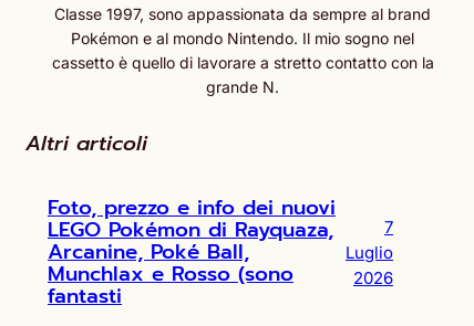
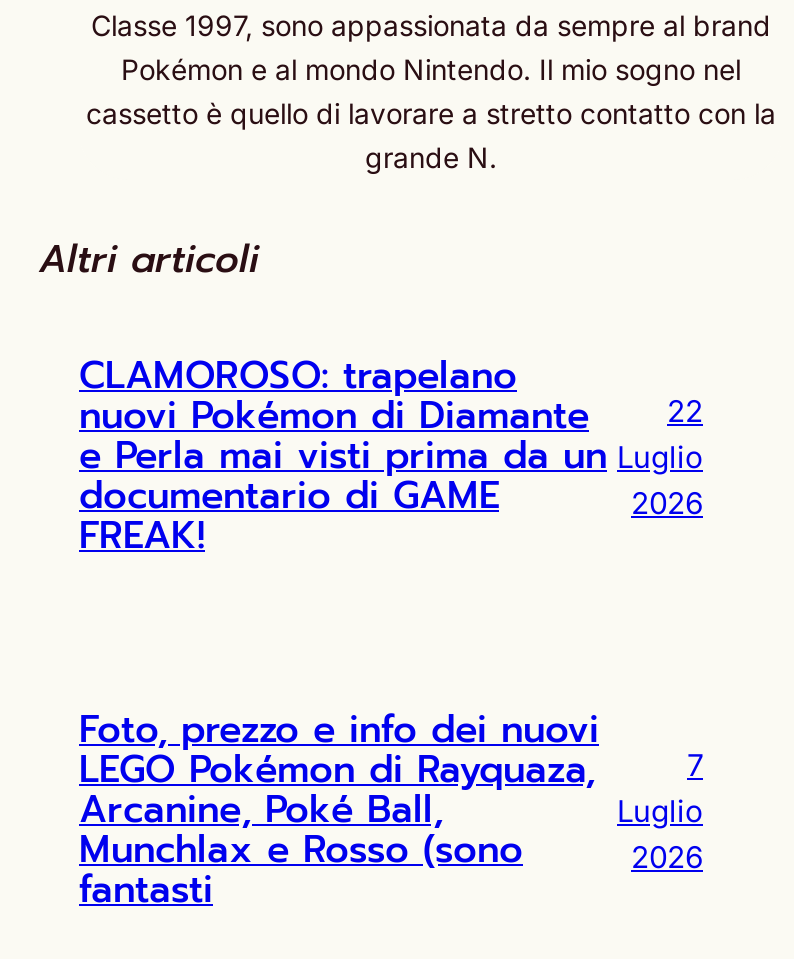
none -> [79,348,607,564] CLAMOROSO: trapelano | nuovi Pokémon di Diamante | e Perla mai visti prima da un | documentario di GAME | FREAK!
none -> [617,391,703,521] 22 | Luglio | 2026

